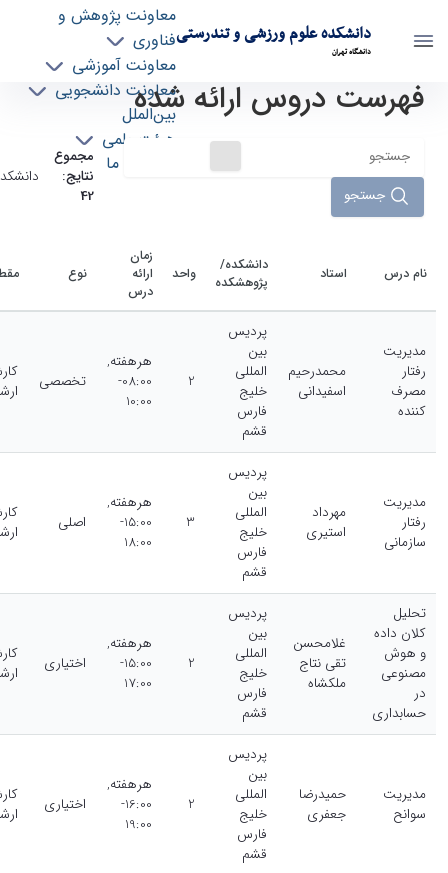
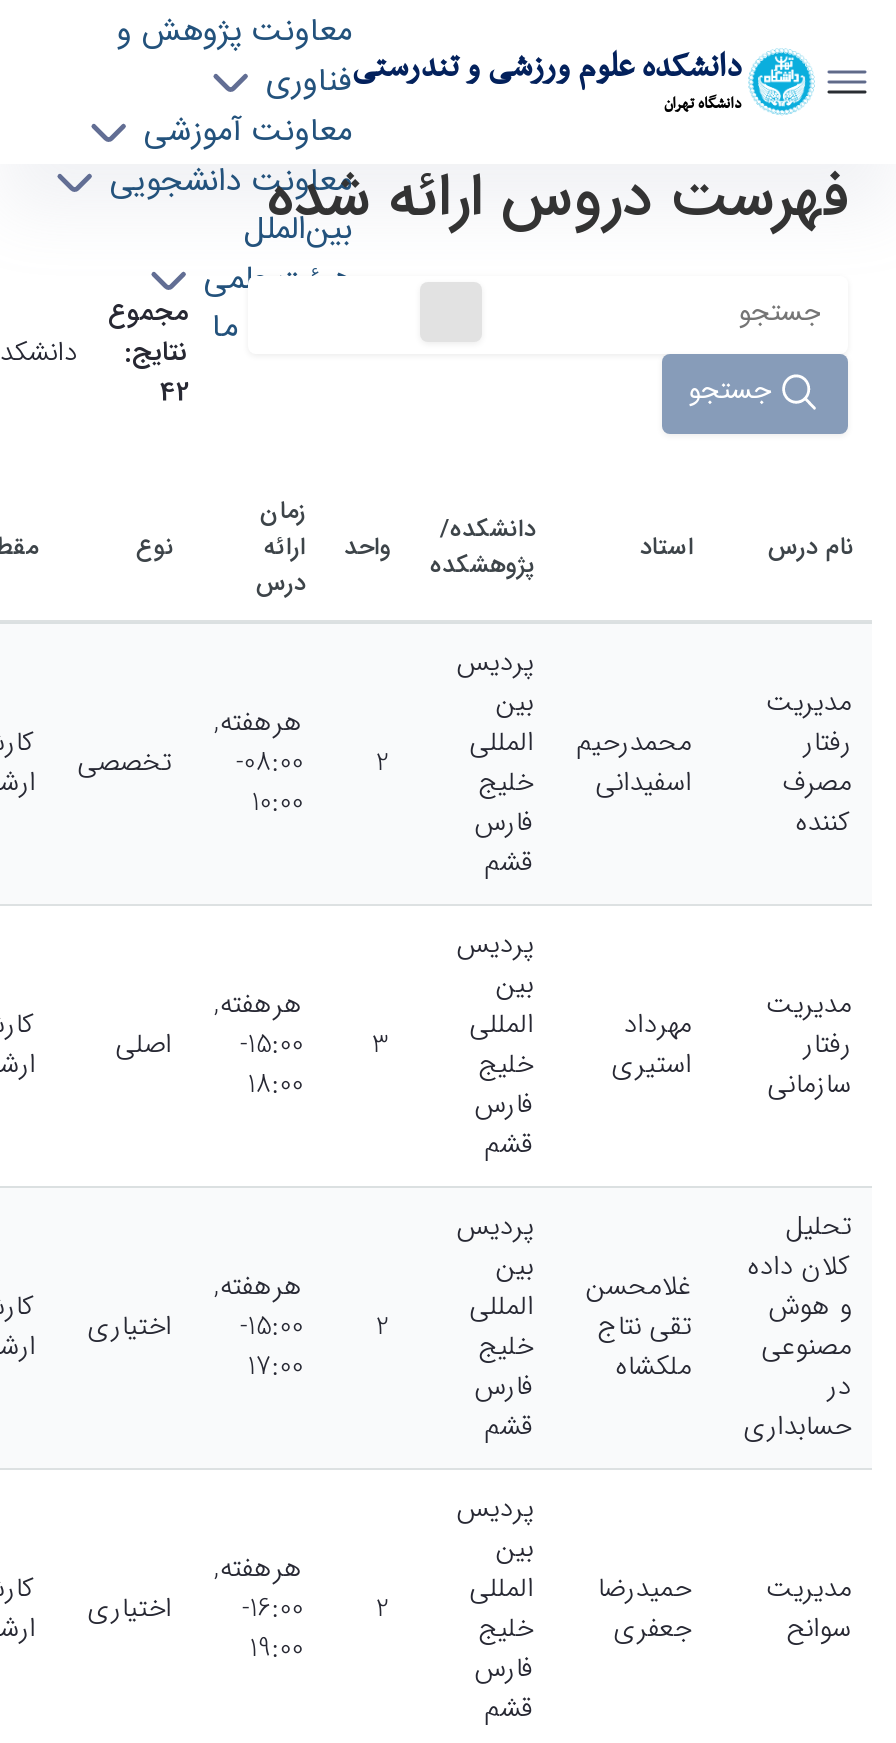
none -> [750,48,816,116] [image]

